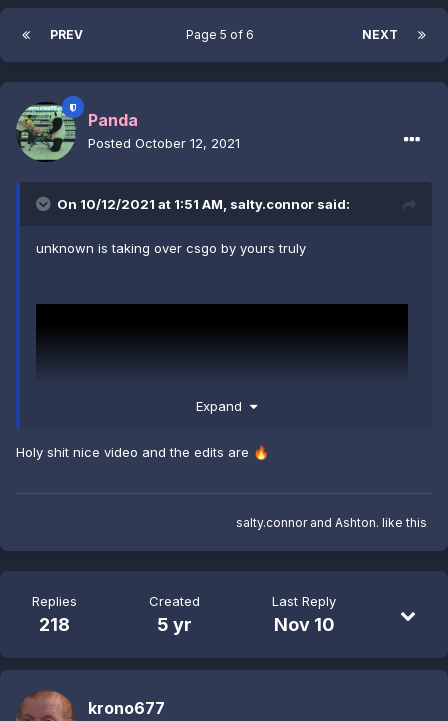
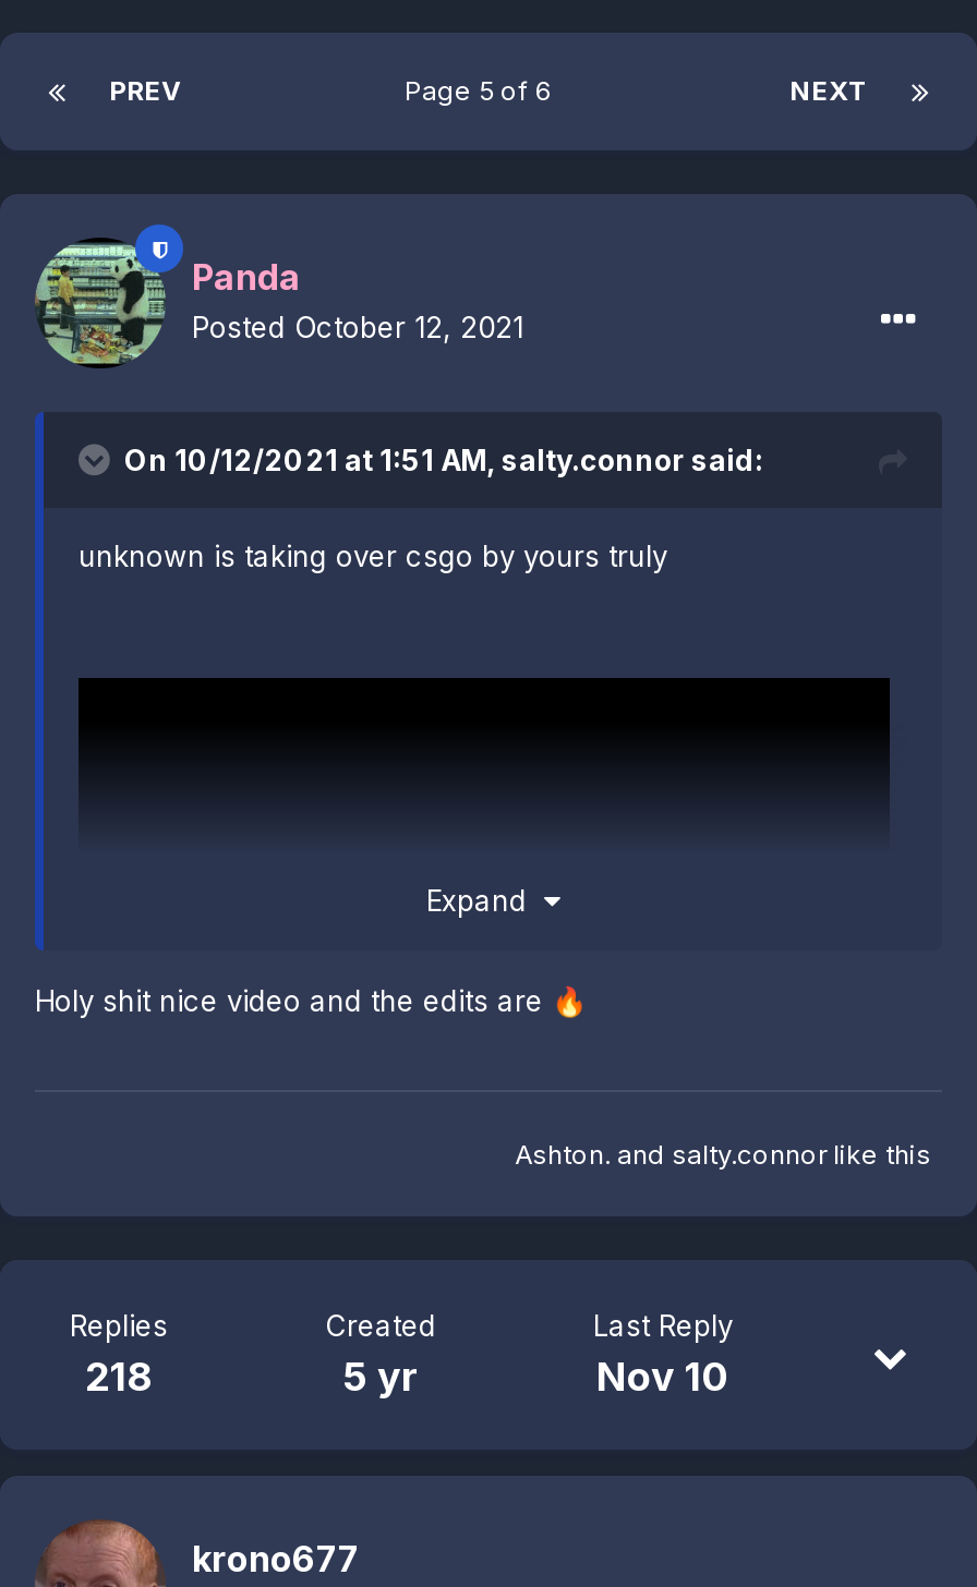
[18,112,68,160] [image] -> [35,257,148,364] [image]
[236,515,427,530] salty.connor and Ashton. like this -> [515,1138,931,1170] Ashton. and salty.connor like this

